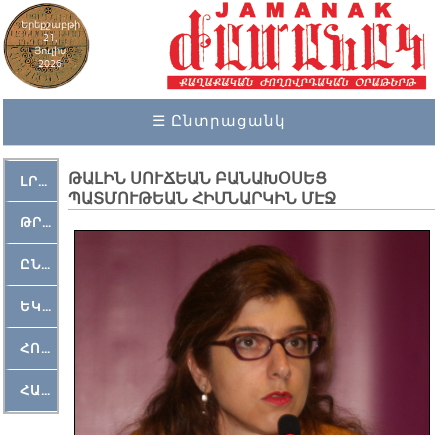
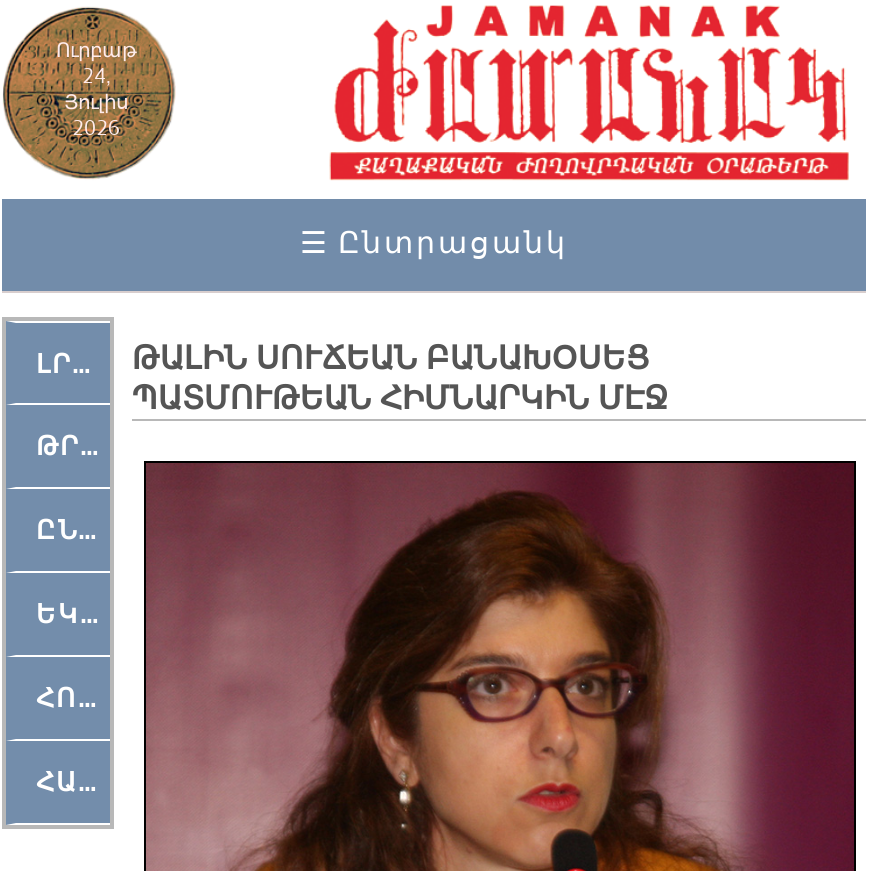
[20,18,79,44] Երեքշաբթի | 21, -> [56,37,136,89] Ուրբաթ | 24,

